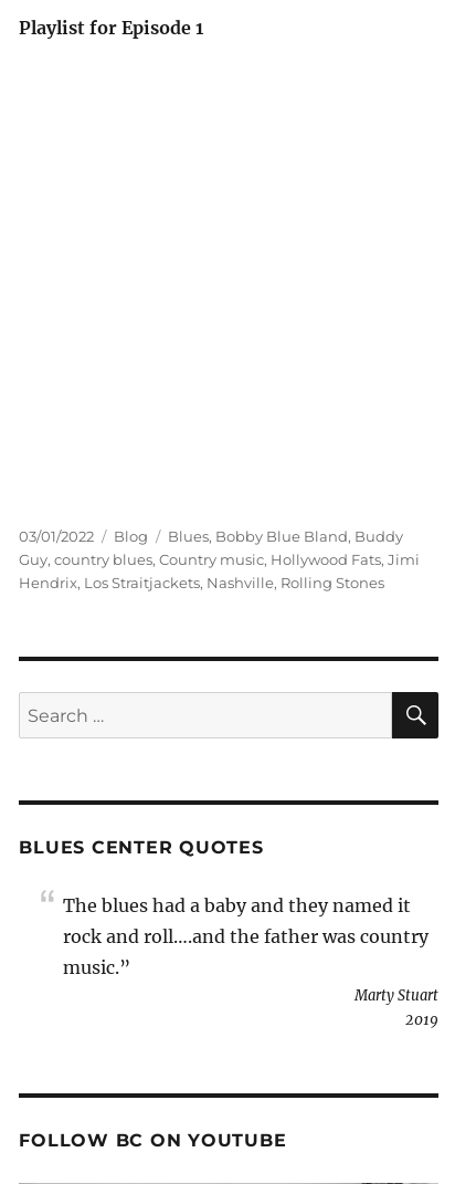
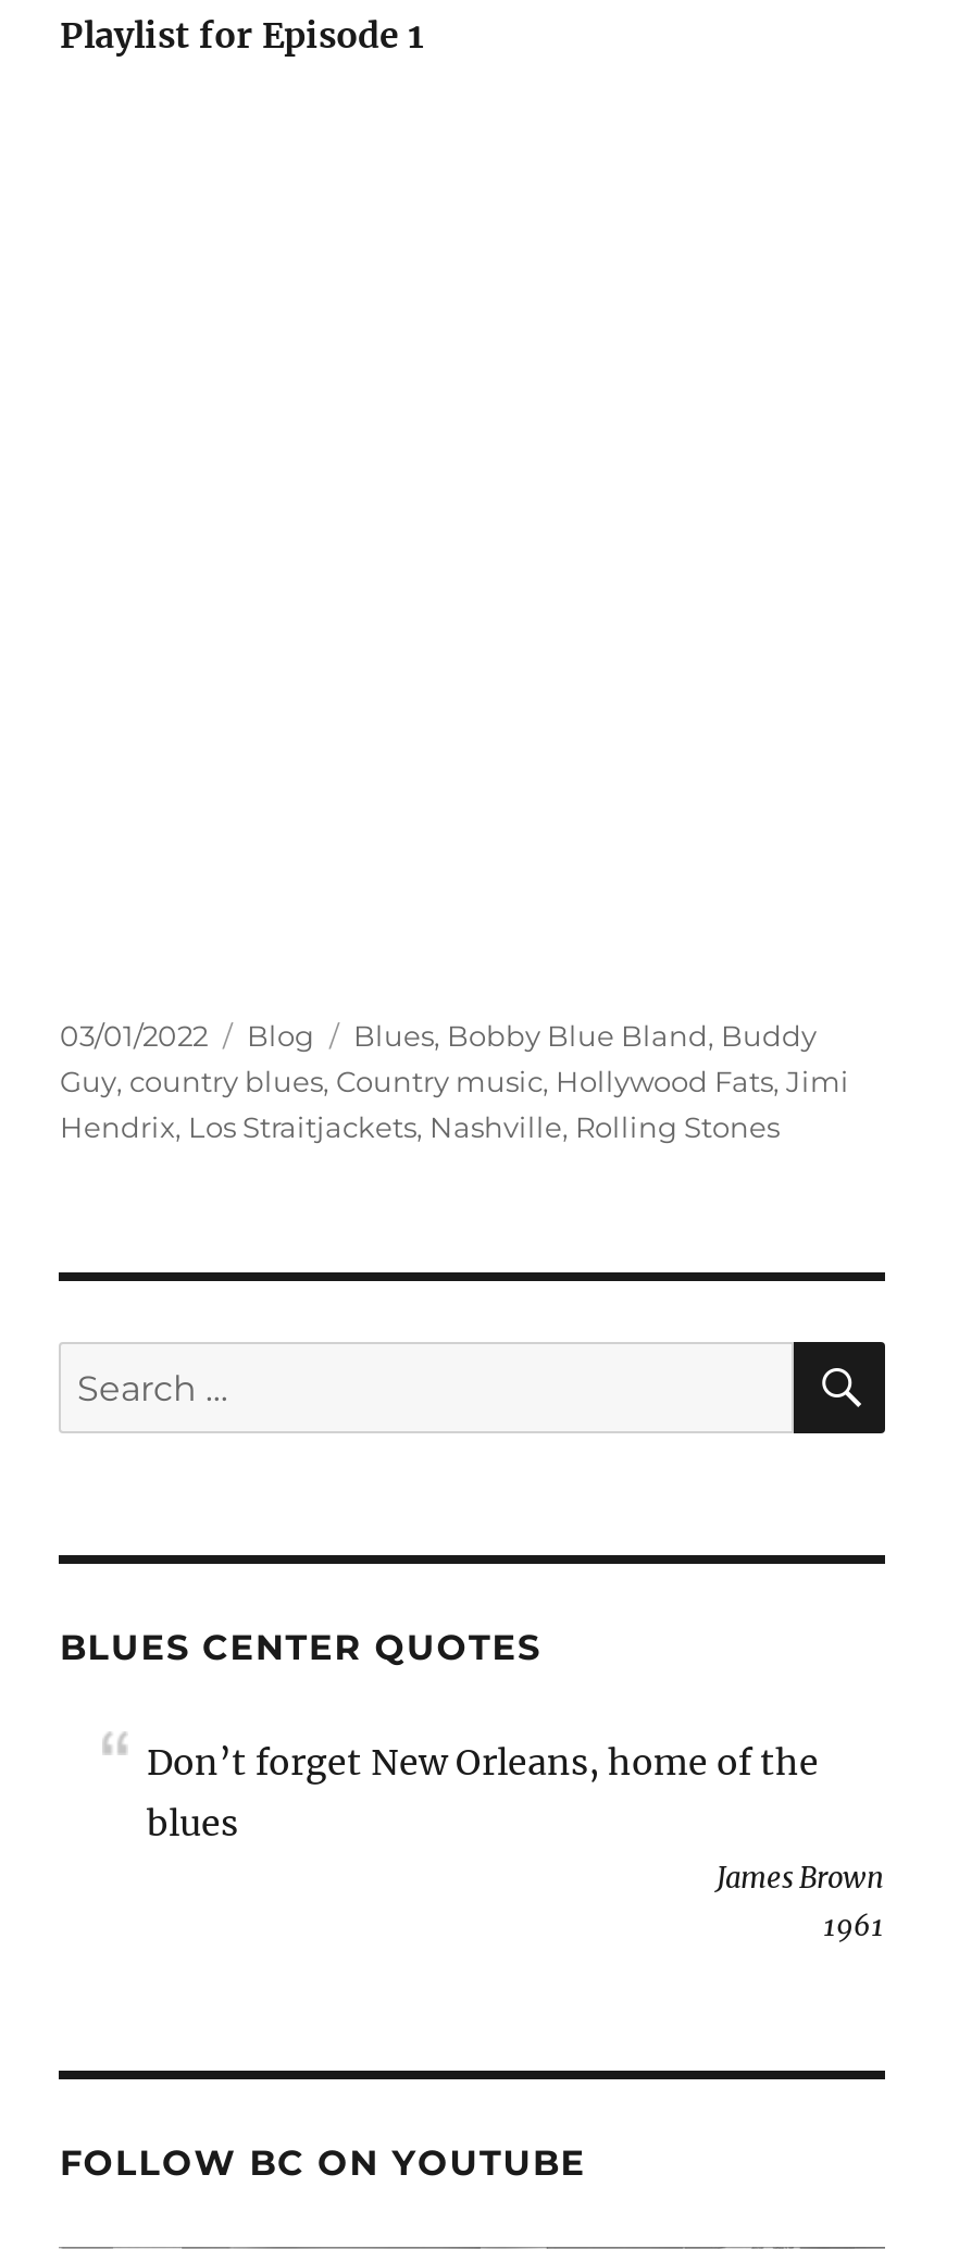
[64,895,438,1028] The blues had a baby and they named it | rock and roll….and the father was country | music.” | Marty Stuart | 2019 -> [147,1740,884,1943] Don’t forget New Orleans, home of the | blues | James Brown | 1961

